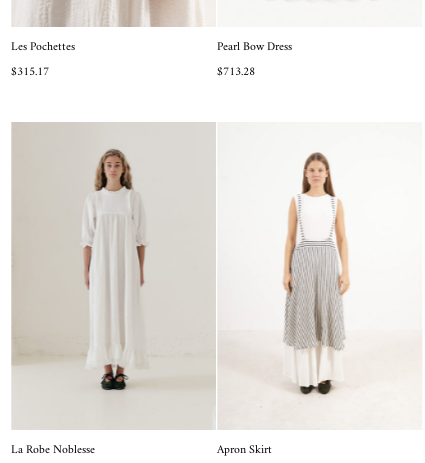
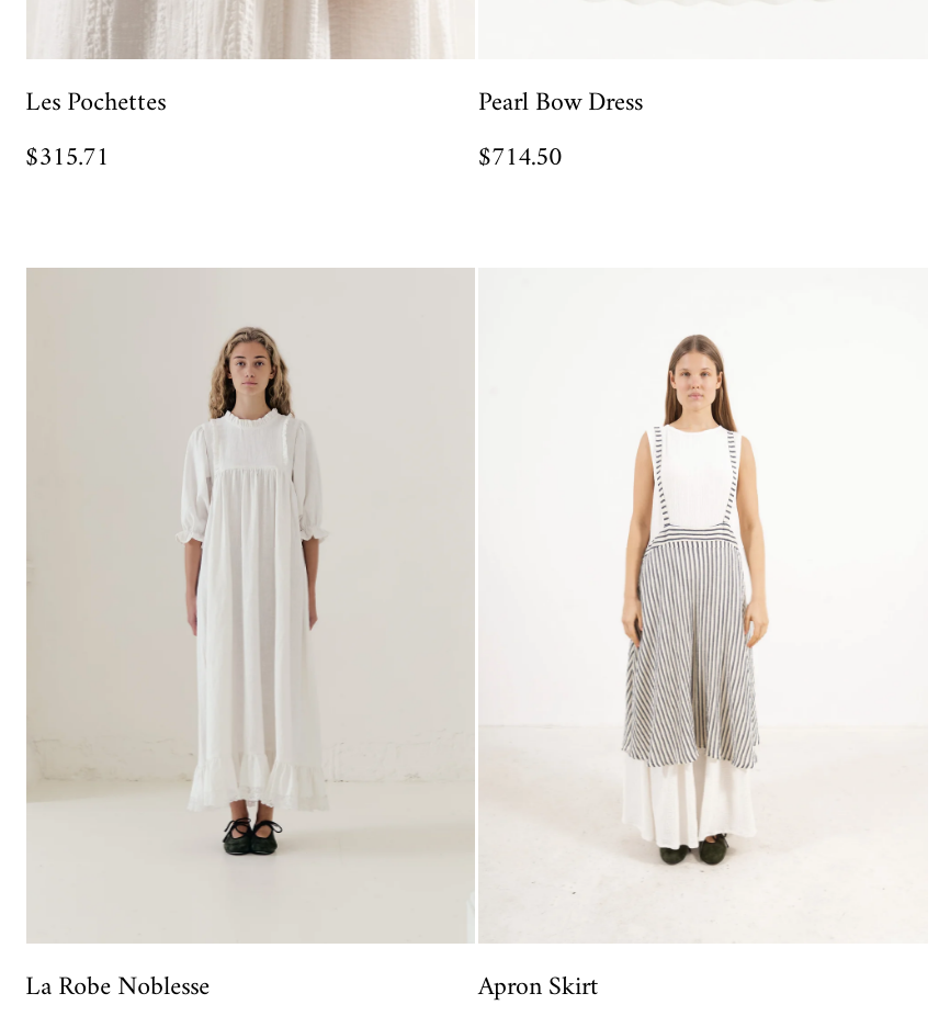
[11,62,49,83] $315.17 -> [25,135,109,181] $315.71
[217,62,255,83] $713.28 -> [478,135,561,181] $714.50

